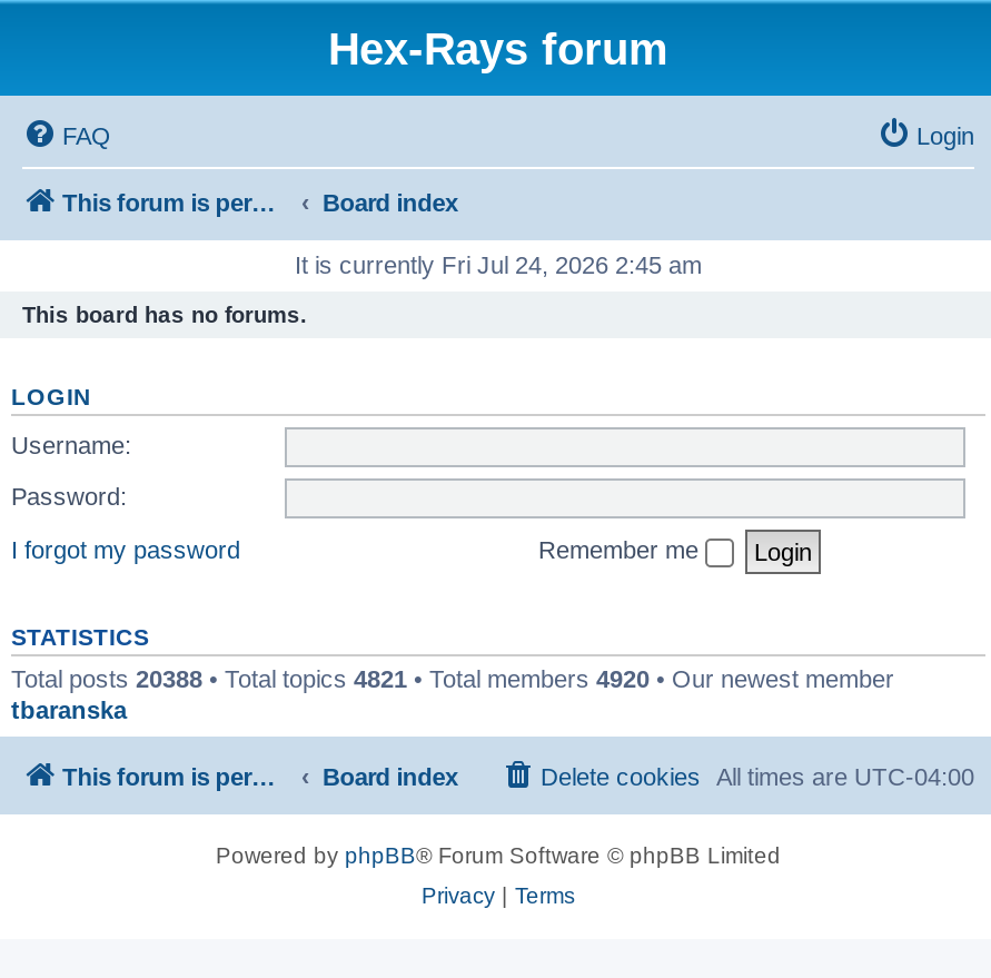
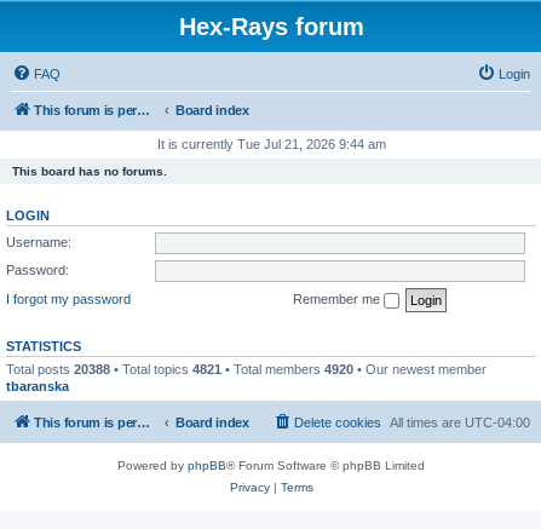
[295,251,702,278] It is currently Fri Jul 24, 2026 2:45 am -> [157,137,385,151] It is currently Tue Jul 21, 2026 9:44 am

